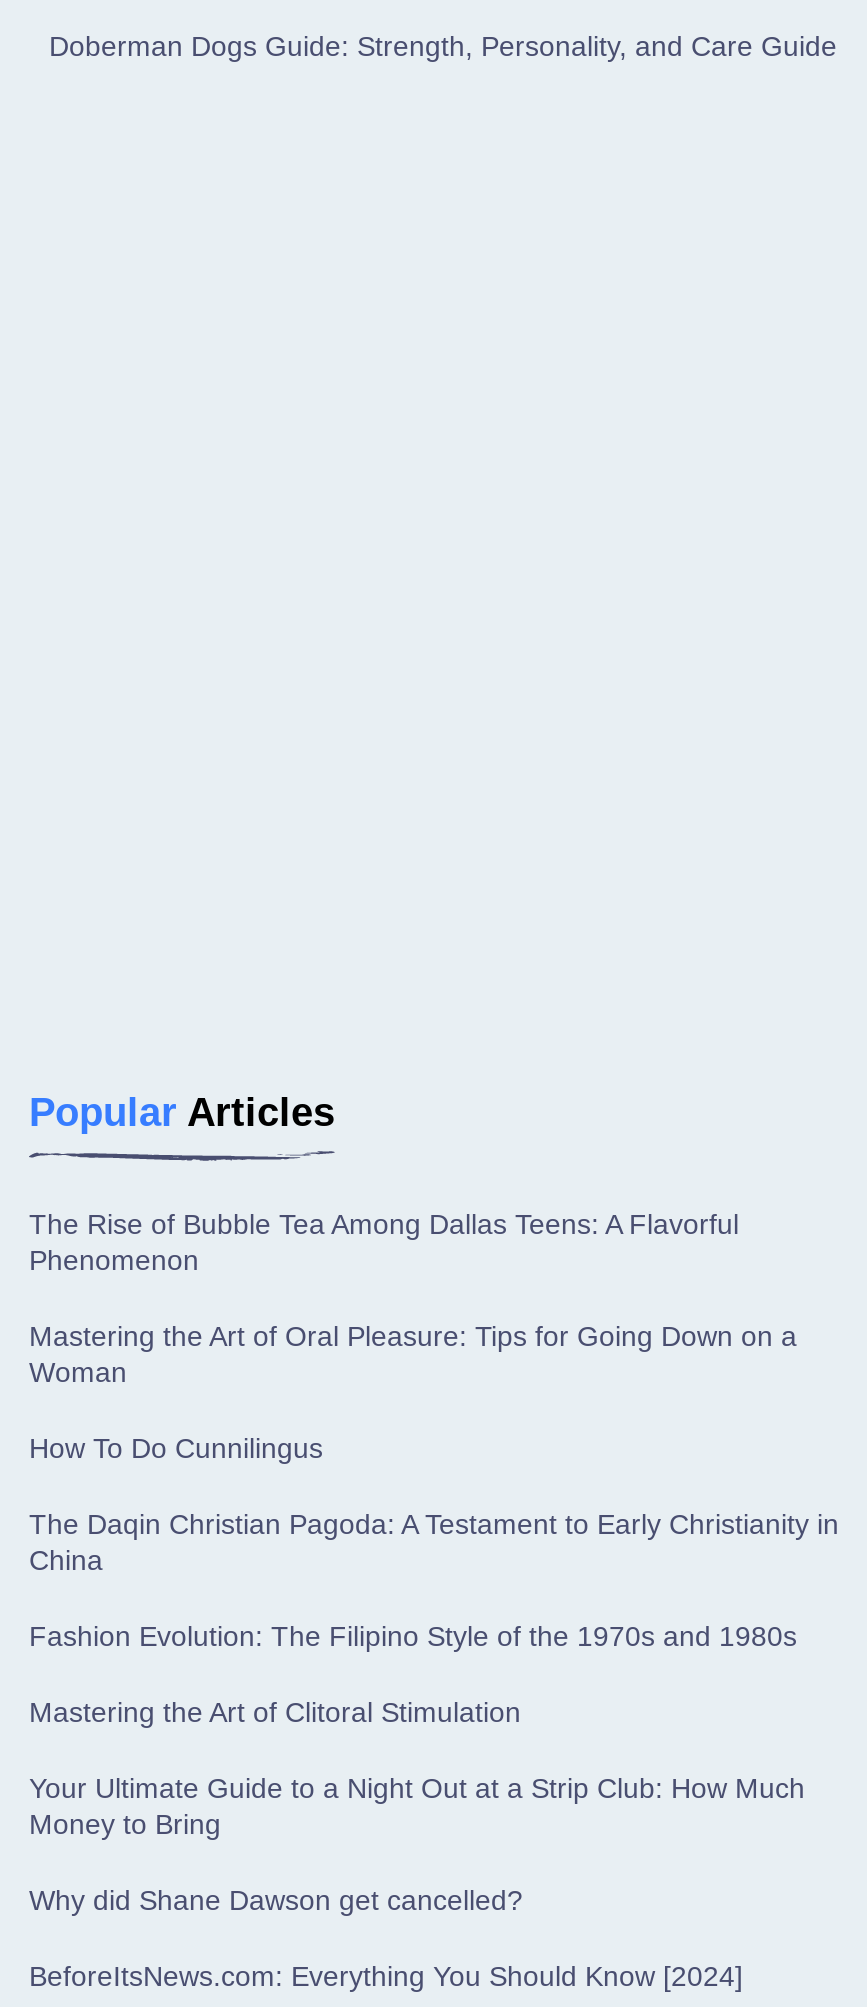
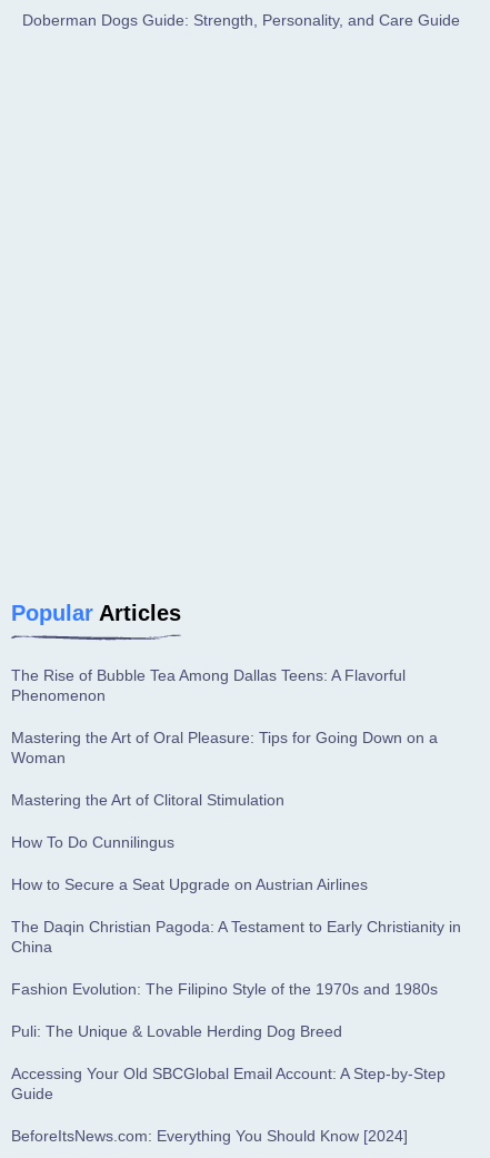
none -> [11,875,368,893] How to Secure a Seat Upgrade on Austrian Airlines
moved [29,1508,839,1652] -> [11,918,461,998]: The Daqin Christian Pagoda: A Testament to Early Christianity in | China | Fashion Evolution: The Filipino Style of the 1970s and 1980s
moved [29,1696,521,1728] -> [11,791,284,809]: Mastering the Art of Clitoral Stimulation
[29,1772,805,1916] Your Ultimate Guide to a Night Out at a Strip Club: How Much | Money to Bring | Why did Shane Dawson get cancelled? -> [11,1022,446,1102] Puli: The Unique & Lovable Herding Dog Breed | Accessing Your Old SBCGlobal Email Account: A Step-by-Step | Guide

